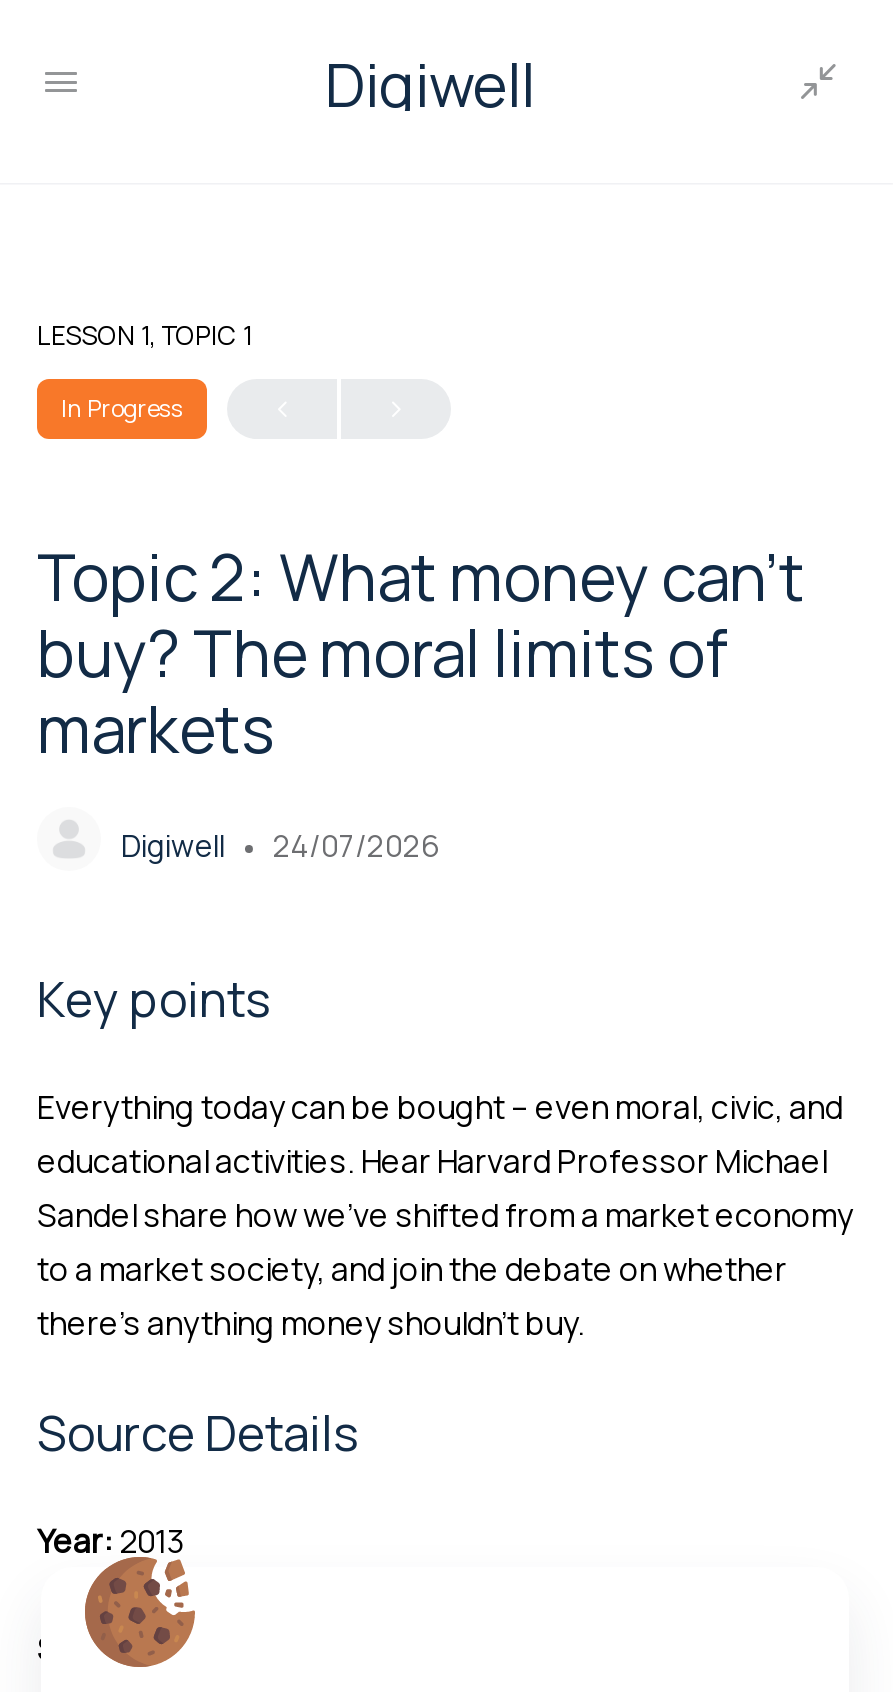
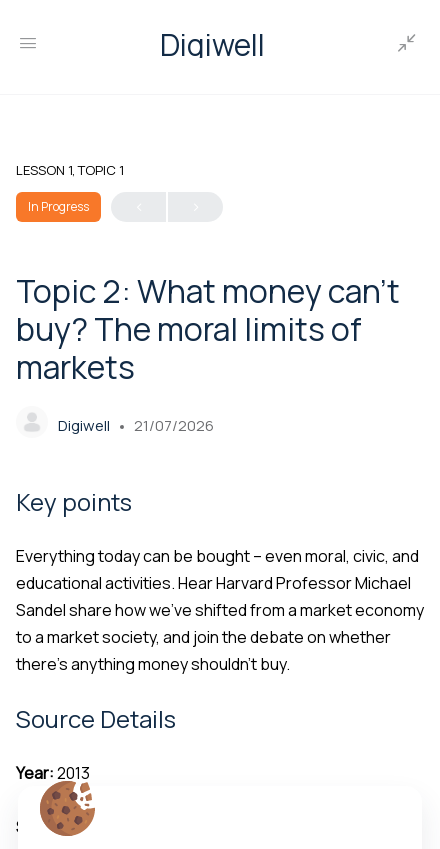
[121,824,439,866] Digiwell 24/07/2026 -> [58,414,214,435] Digiwell 21/07/2026

